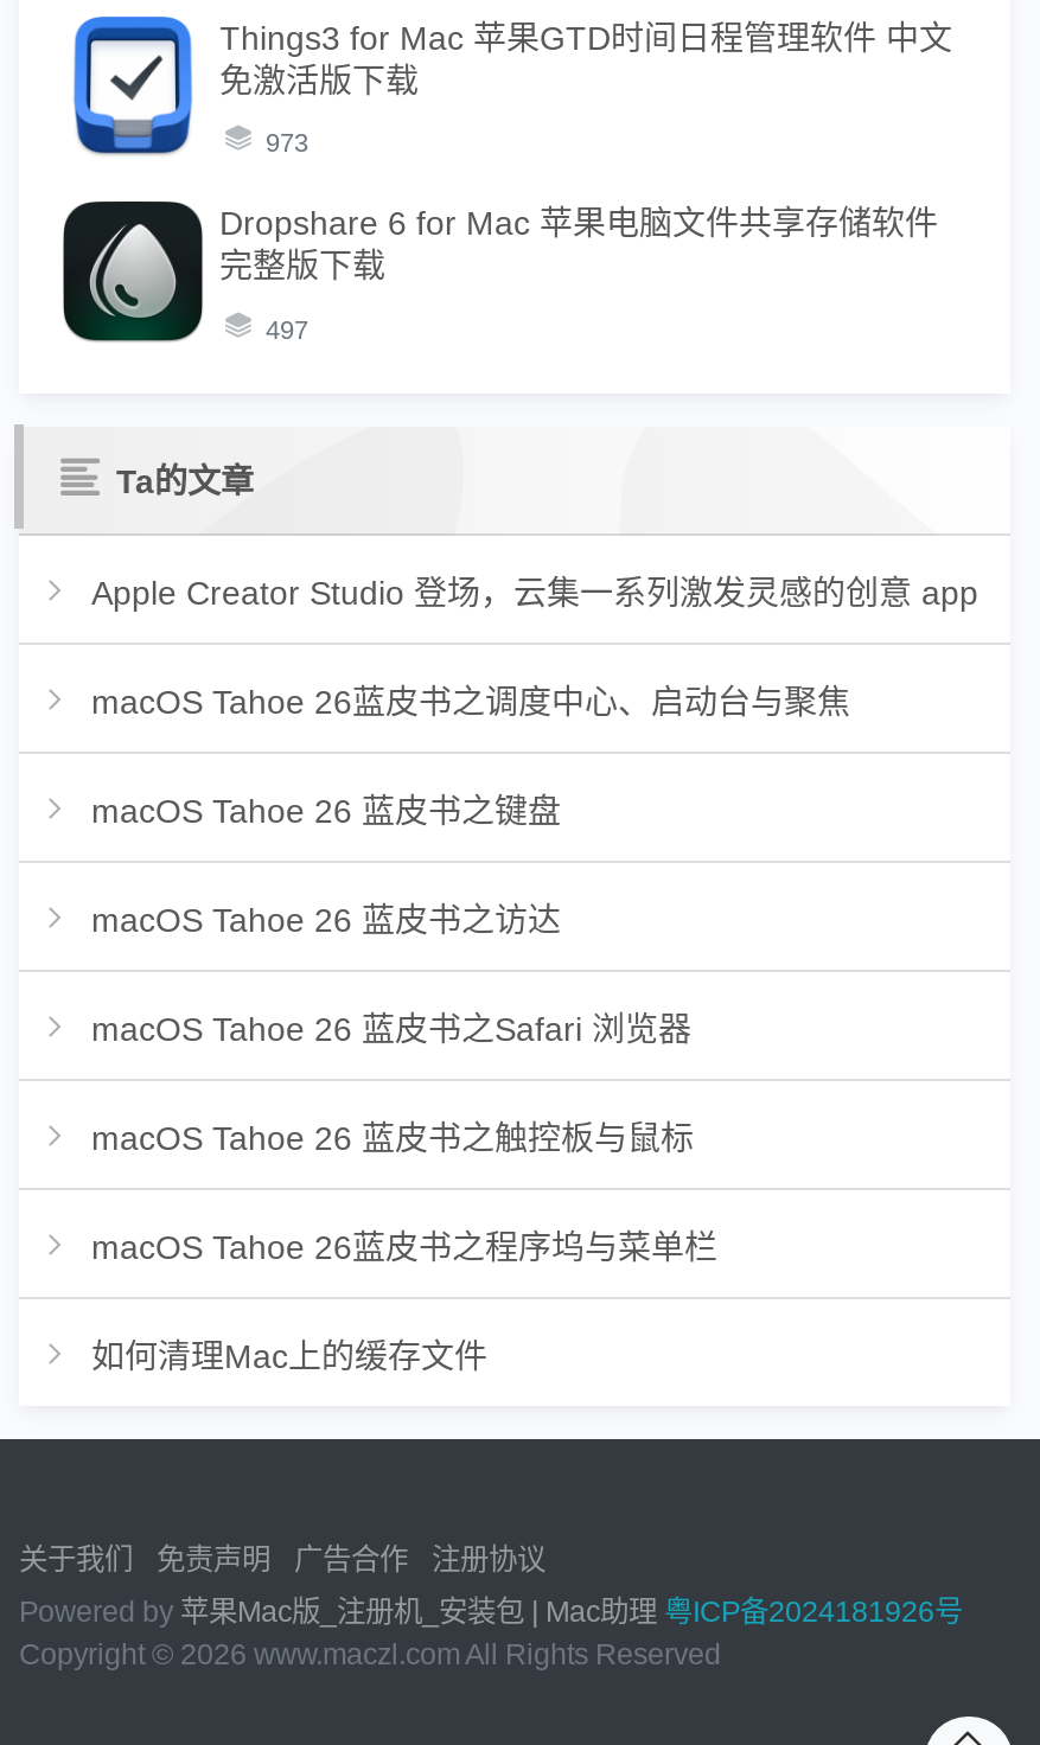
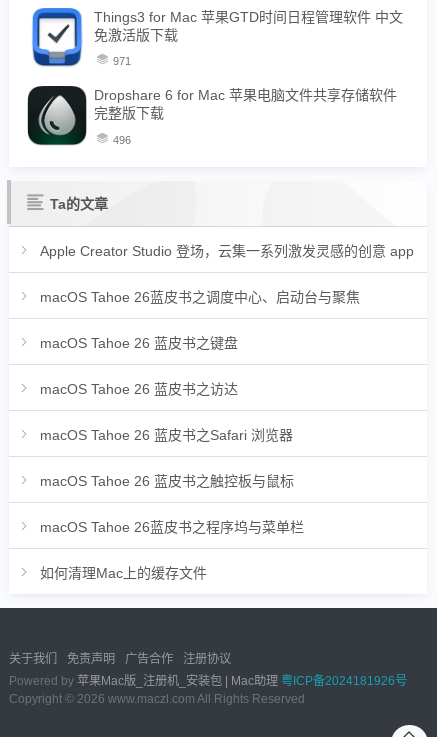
[266,128,308,157] 973 -> [113,55,131,67] 971
[266,314,308,343] 497 -> [113,134,131,146] 496

